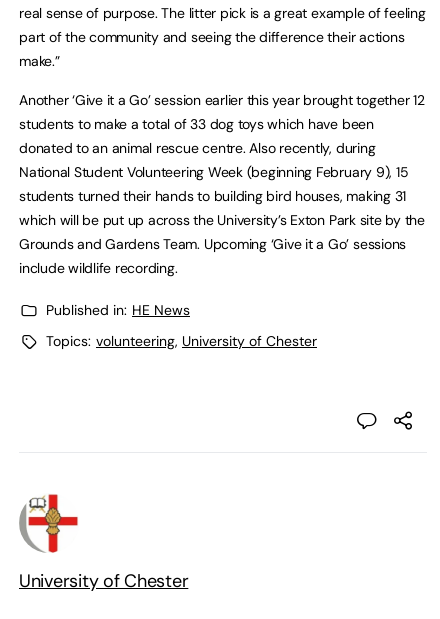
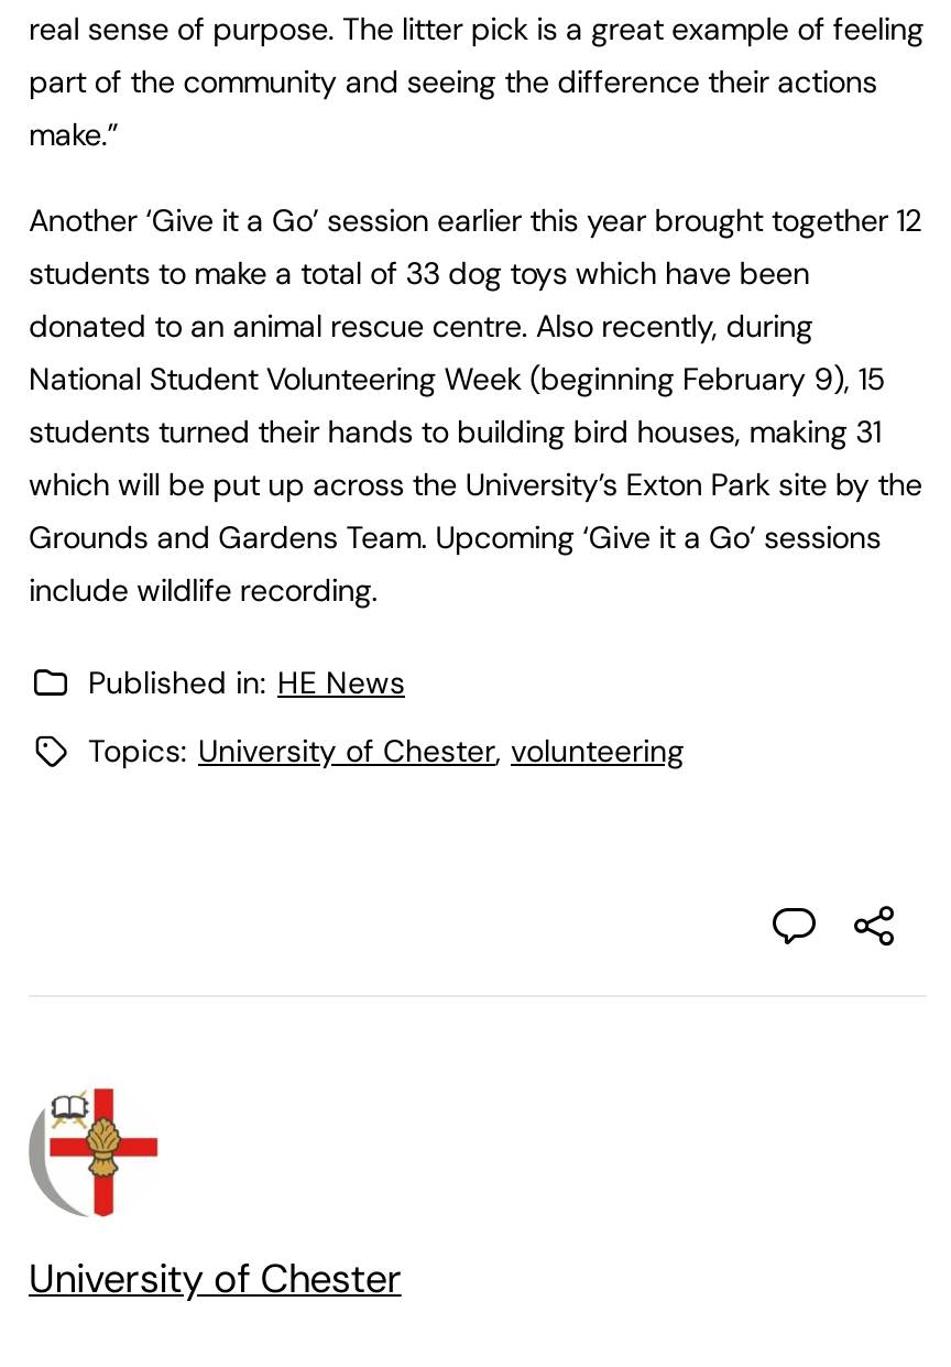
[46,332,317,350] Topics: volunteering, University of Chester -> [88,731,685,771] Topics: University of Chester, volunteering

